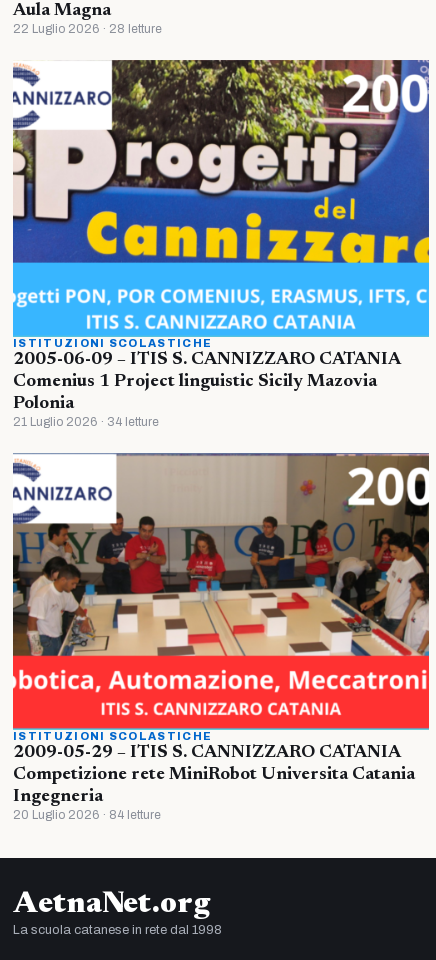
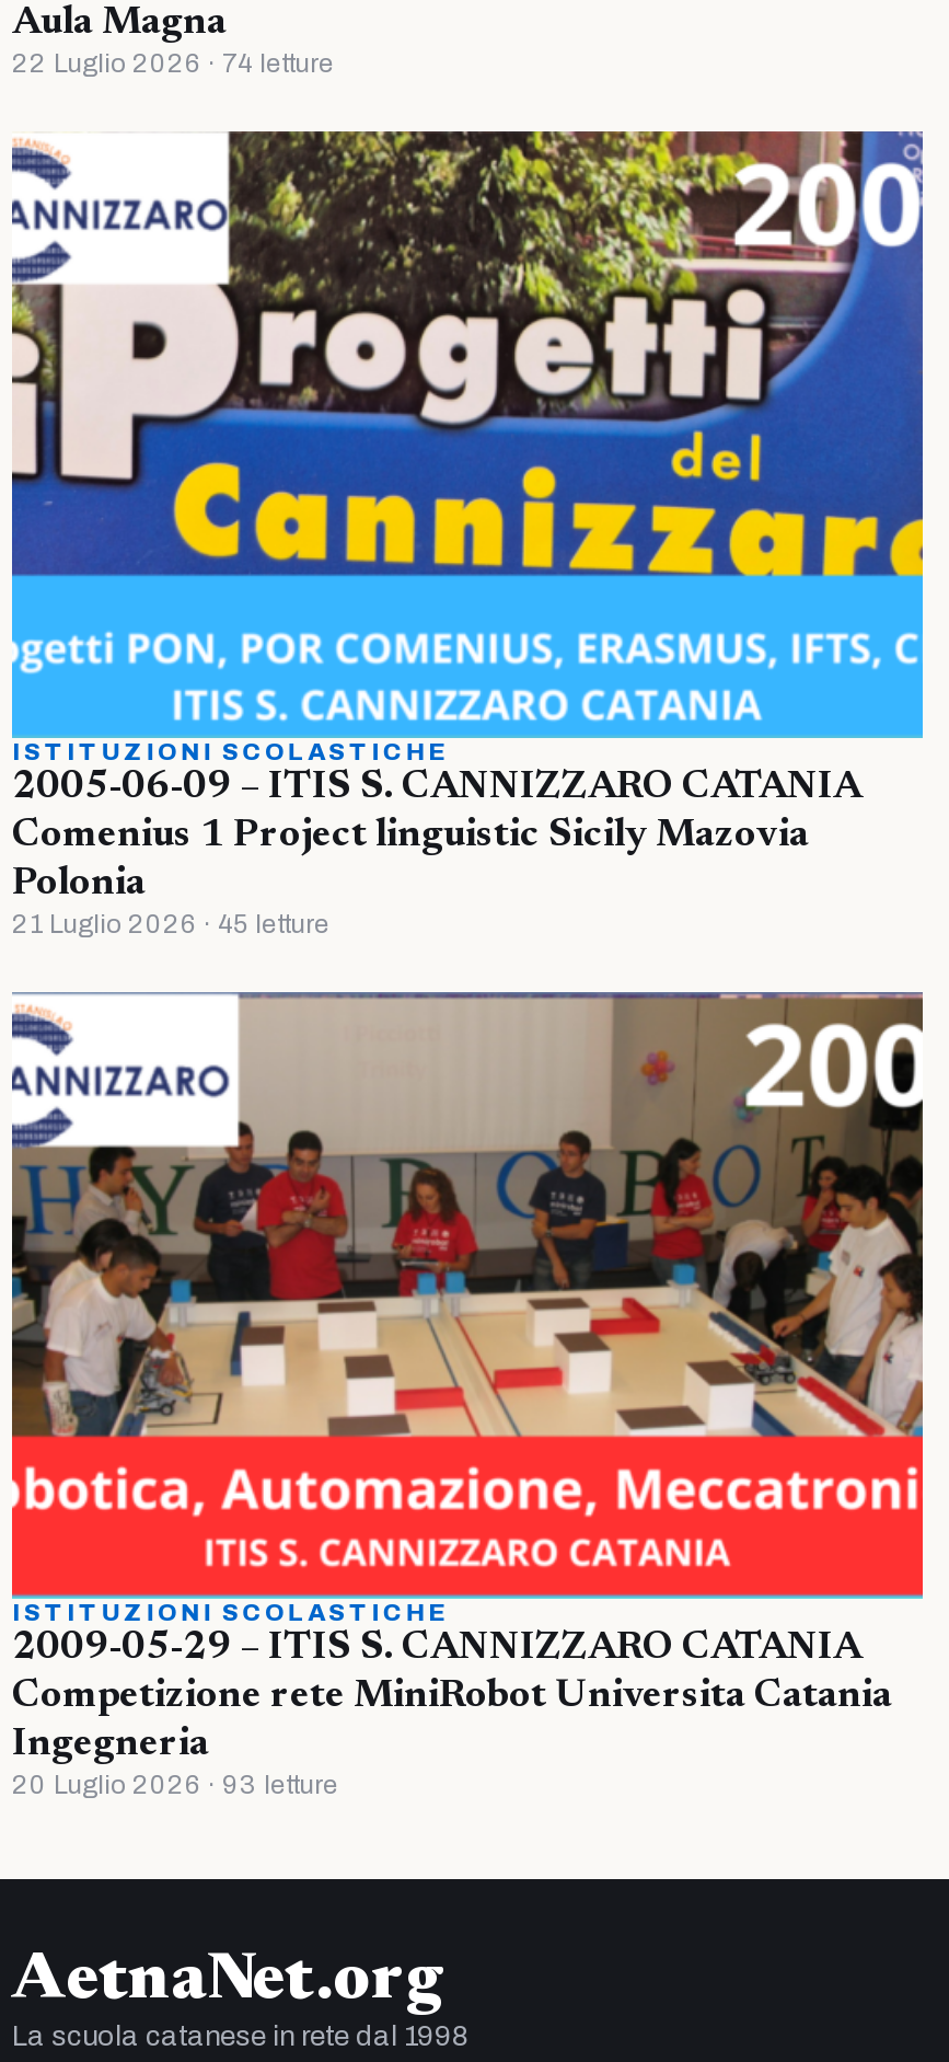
[13,22,162,36] 22 Luglio 2026 · 28 letture -> [12,48,334,78] 22 Luglio 2026 · 74 letture
[13,415,159,429] 21 Luglio 2026 · 34 letture -> [12,908,329,939] 21 Luglio 2026 · 45 letture
[13,808,161,822] 20 Luglio 2026 · 84 letture -> [12,1769,338,1800] 20 Luglio 2026 · 93 letture

